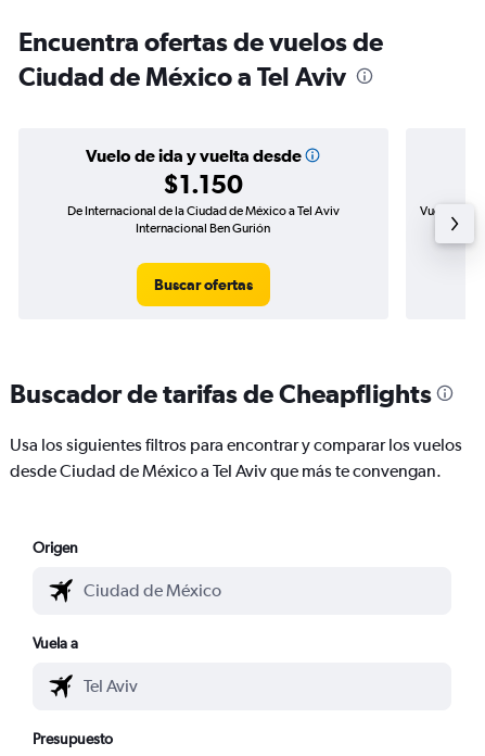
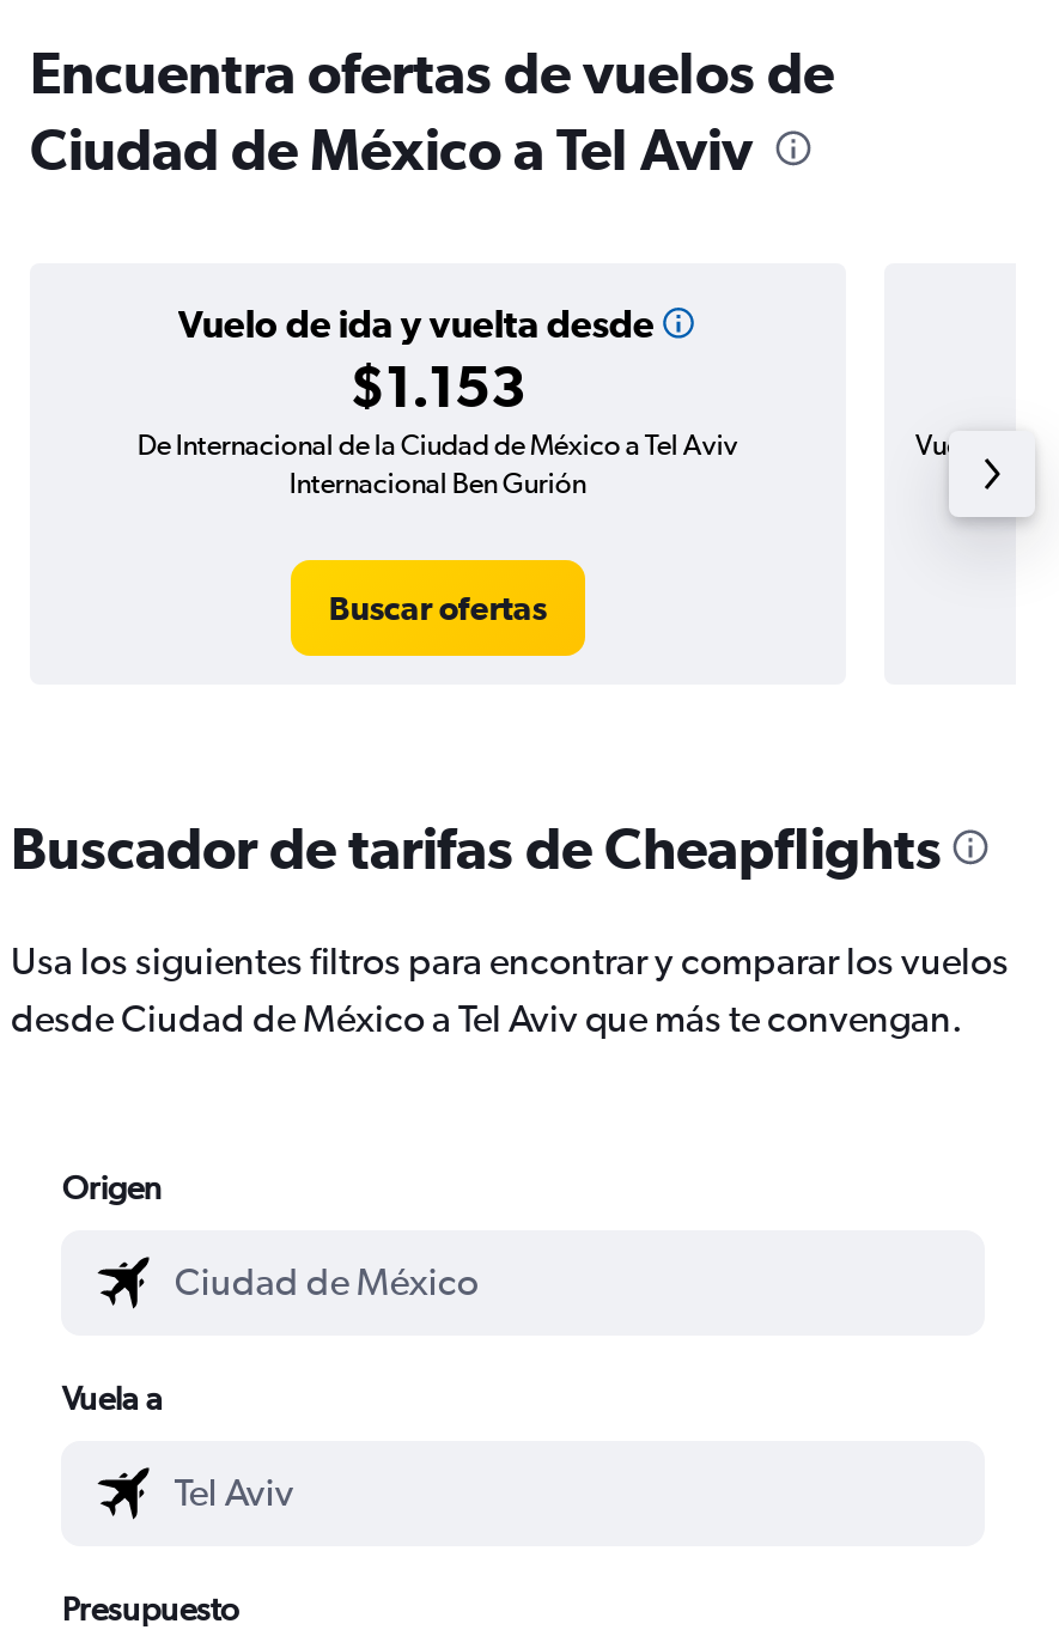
[163,168,243,199] $1.150 -> [349,352,526,419] $1.153

